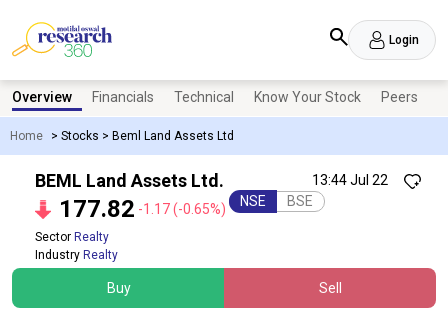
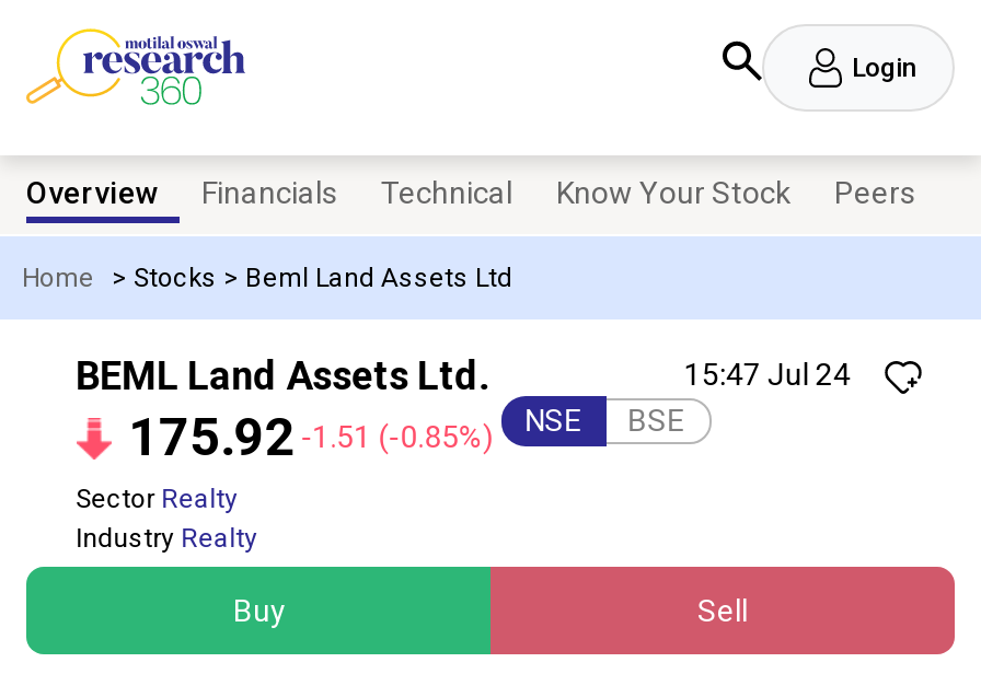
[312,172,388,188] 13:44 Jul 22 -> [684,357,850,392] 15:47 Jul 24
[59,193,313,223] 177.82 -1.17 (-0.65%) NSE BSE -> [128,403,685,468] 175.92 -1.51 (-0.85%) NSE BSE

